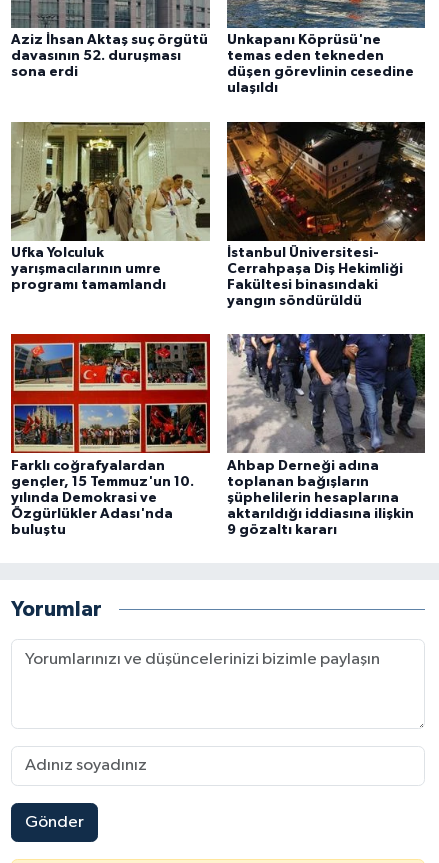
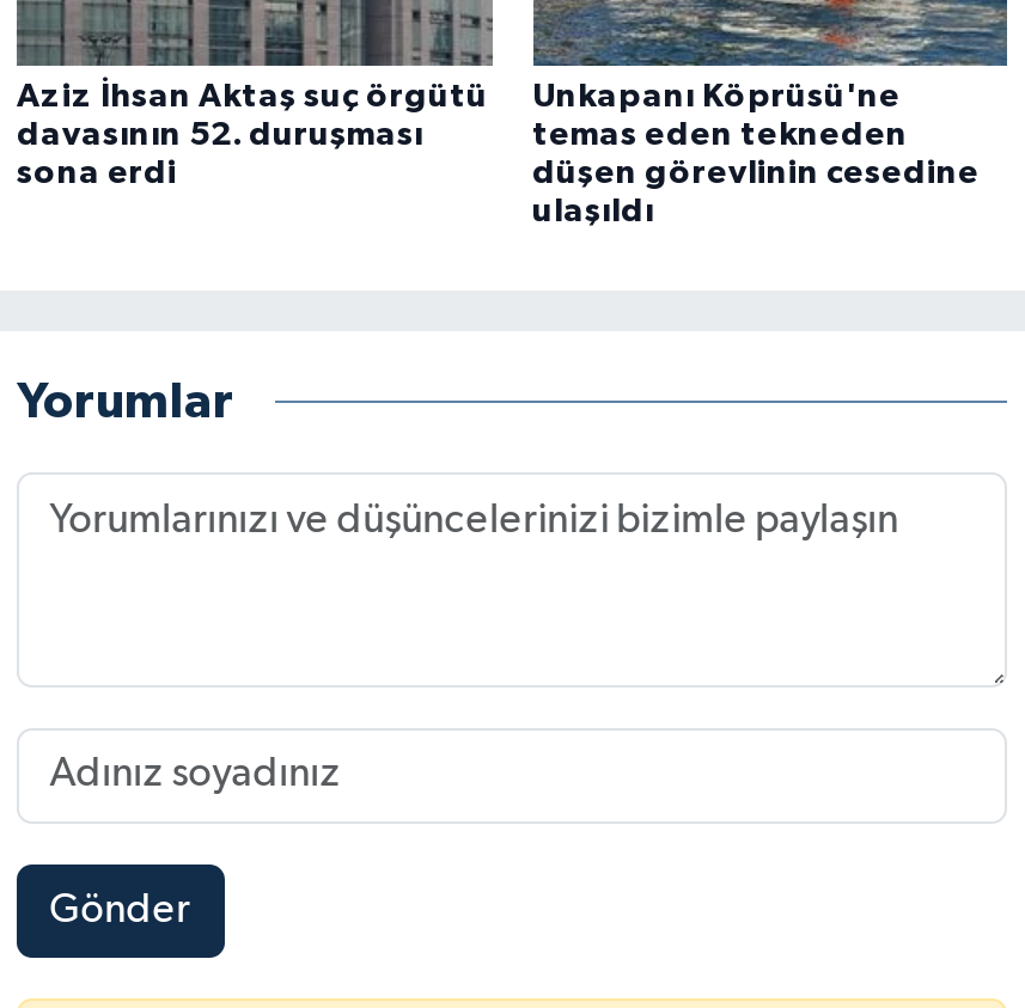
[11,121,210,292] [image] | Ufka Yolculuk | yarışmacılarının umre | programı tamamlandı -> none
[226,121,426,308] [image] | İstanbul Üniversitesi- | Cerrahpaşa Diş Hekimliği | Fakültesi binasındaki | yangın söndürüldü -> none
[10,318,211,537] [image] | Farklı coğrafyalardan | gençler, 15 Temmuz'un 10. | yılında Demokrasi ve | Özgürlükler Adası'nda | buluştu -> none
[226,333,425,537] [image] | Ahbap Derneği adına | toplanan bağışların | şüphelilerin hesaplarına | aktarıldığı iddiasına ilişkin | 9 gözaltı kararı -> none

